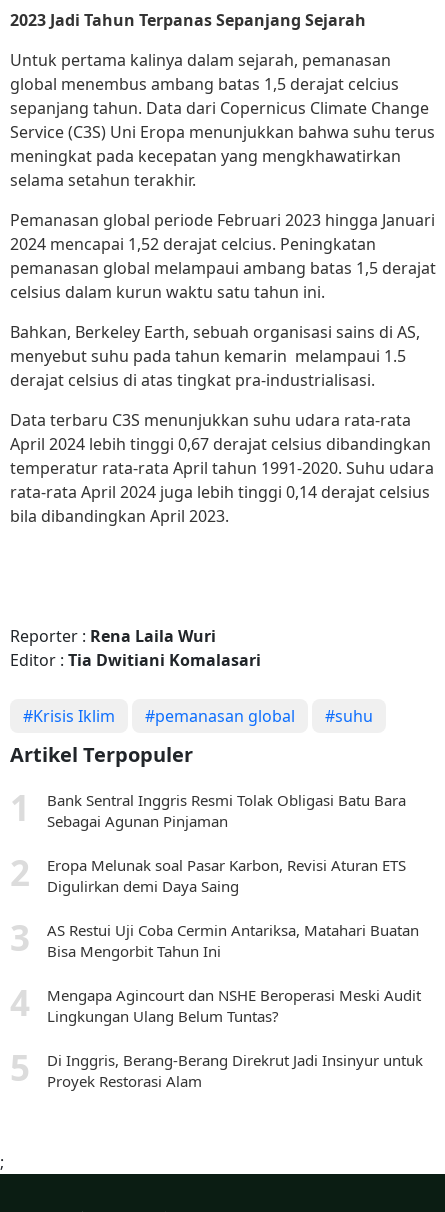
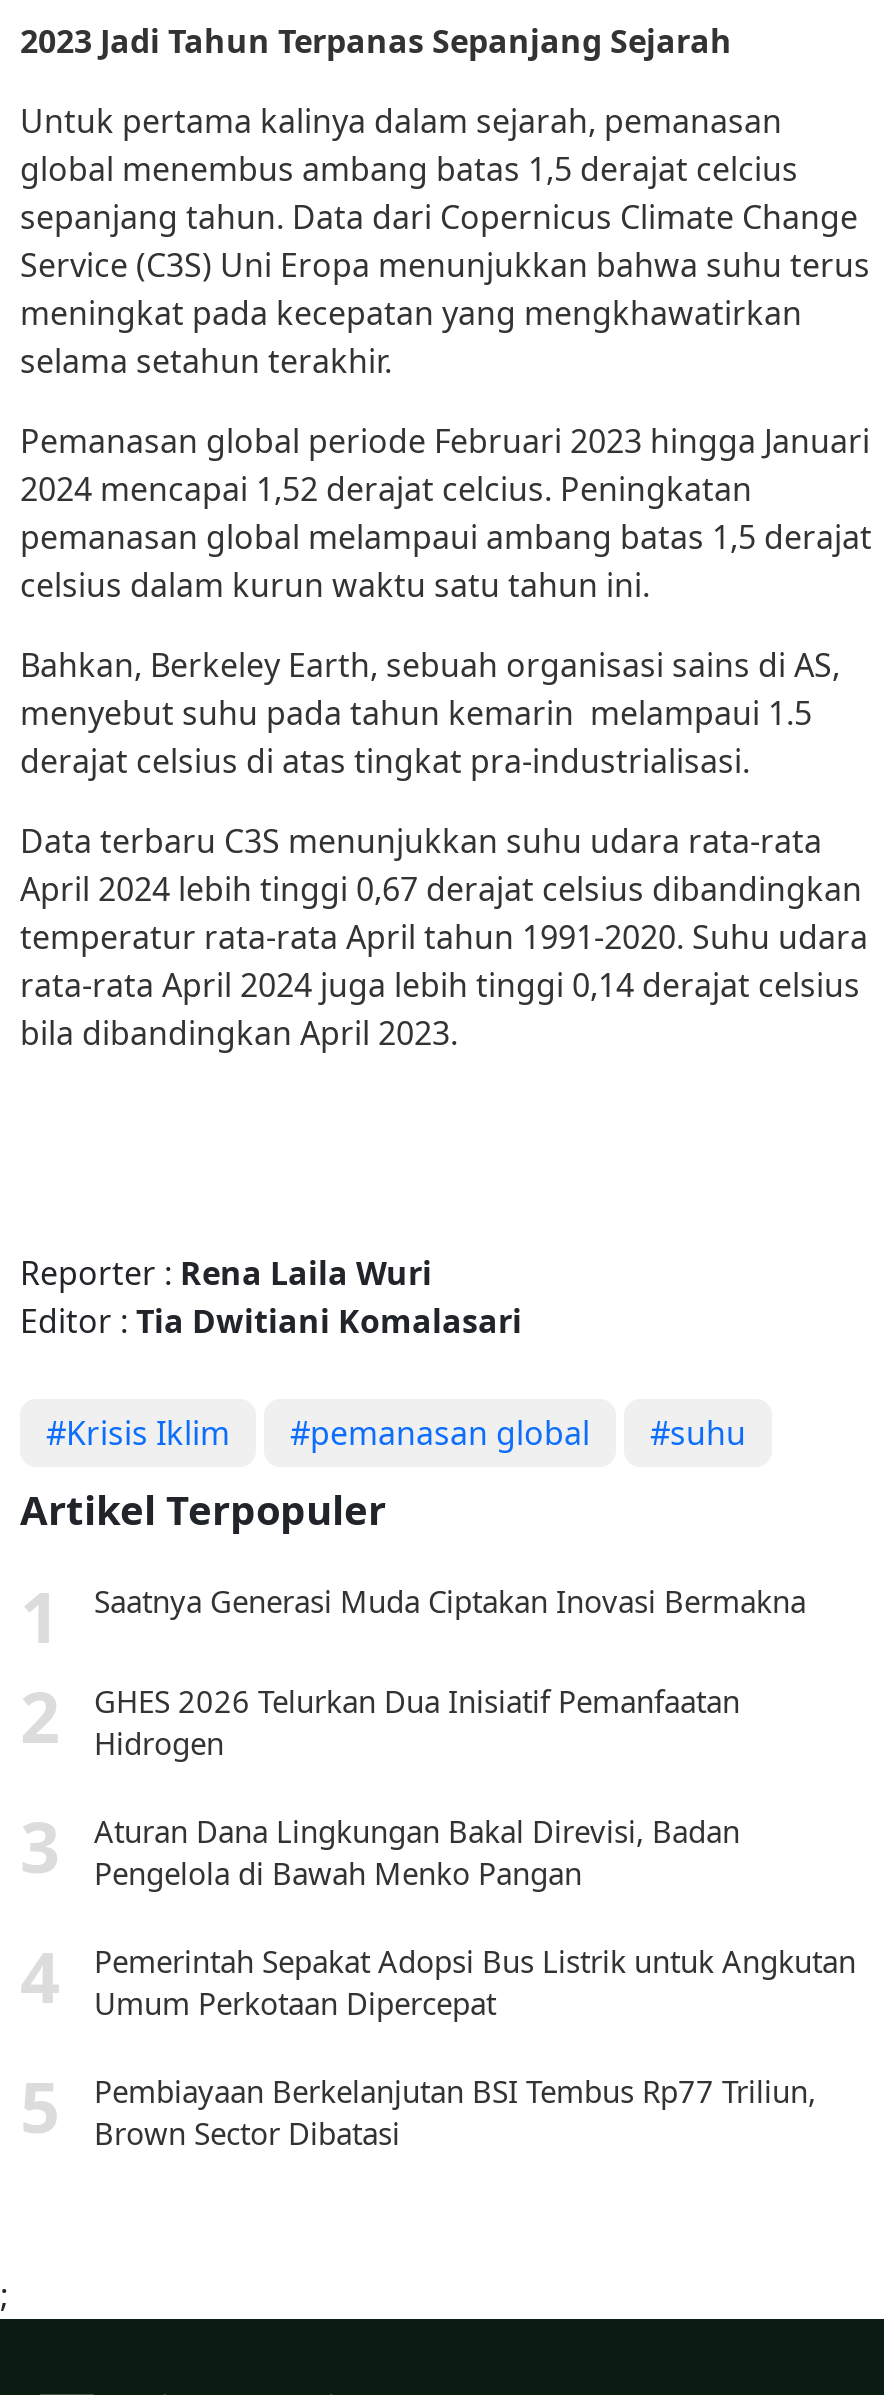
[47,790,406,831] Bank Sentral Inggris Resmi Tolak Obligasi Batu Bara | Sebagai Agunan Pinjaman -> [94,1581,806,1621] Saatnya Generasi Muda Ciptakan Inovasi Bermakna
[47,855,406,896] Eropa Melunak soal Pasar Karbon, Revisi Aturan ETS | Digulirkan demi Daya Saing -> [94,1681,740,1763] GHES 2026 Telurkan Dua Inisiatif Pemanfaatan | Hidrogen
[47,920,419,961] AS Restui Uji Coba Cermin Antariksa, Matahari Buatan | Bisa Mengorbit Tahun Ini -> [94,1811,740,1893] Aturan Dana Lingkungan Bakal Direvisi, Badan | Pengelola di Bawah Menko Pangan
[47,985,421,1026] Mengapa Agincourt dan NSHE Beroperasi Meski Audit | Lingkungan Ulang Belum Tuntas? -> [94,1941,856,2023] Pemerintah Sepakat Adopsi Bus Listrik untuk Angkutan | Umum Perkotaan Dipercepat
[47,1050,423,1091] Di Inggris, Berang-Berang Direkrut Jadi Insinyur untuk | Proyek Restorasi Alam -> [94,2071,816,2153] Pembiayaan Berkelanjutan BSI Tembus Rp77 Triliun, | Brown Sector Dibatasi

